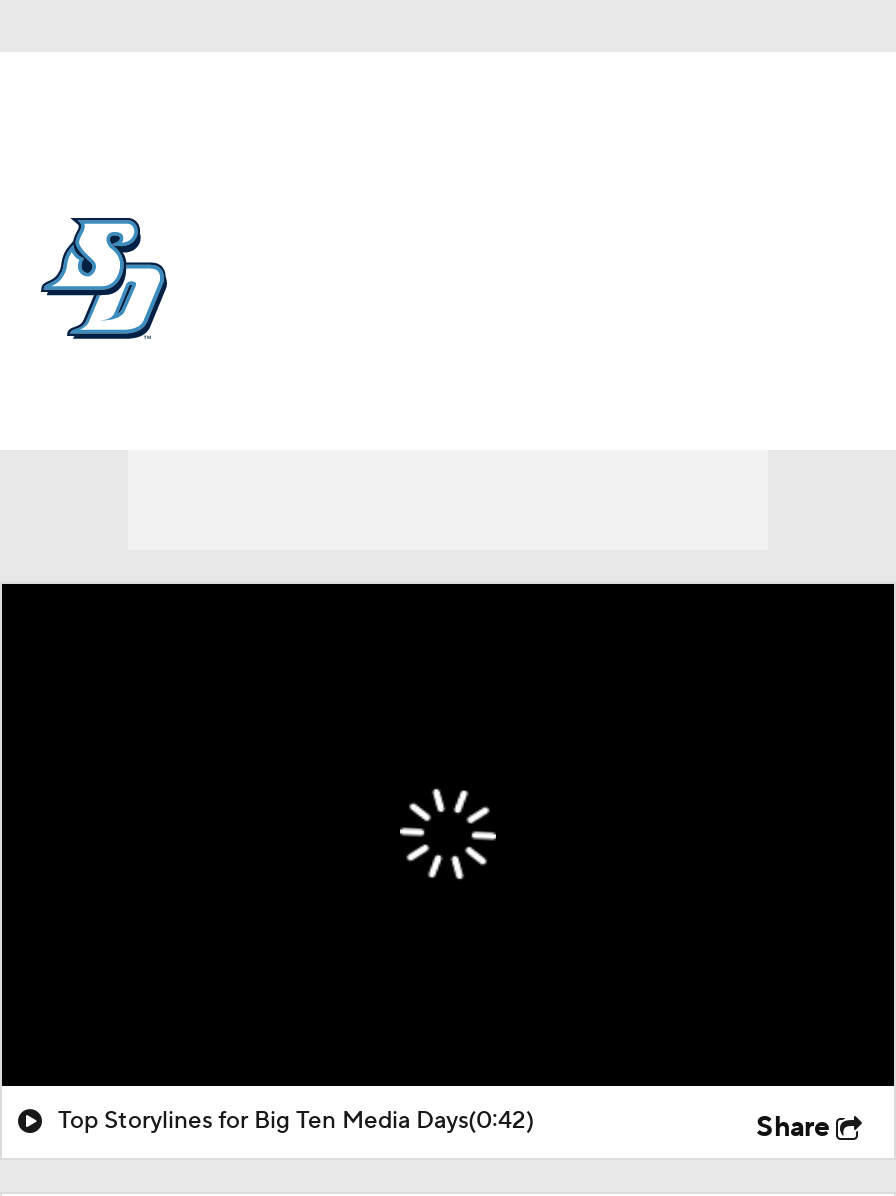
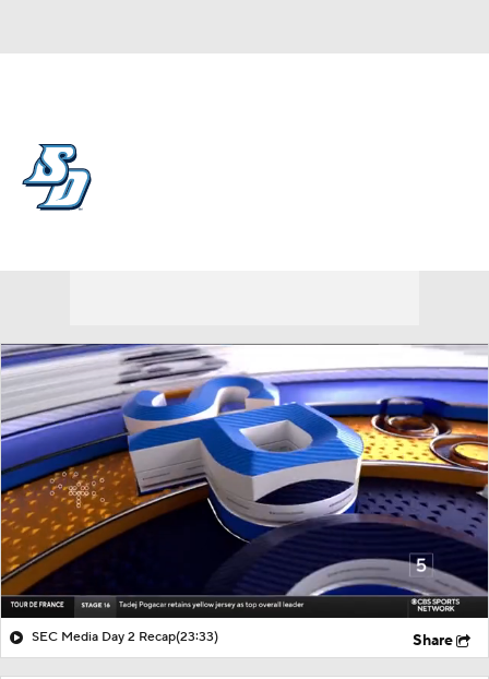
none -> [3,343,486,617] [image]
[58,1106,534,1136] Top Storylines for Big Ten Media Days(0:42) -> [32,629,218,645] SEC Media Day 2 Recap(23:33)

